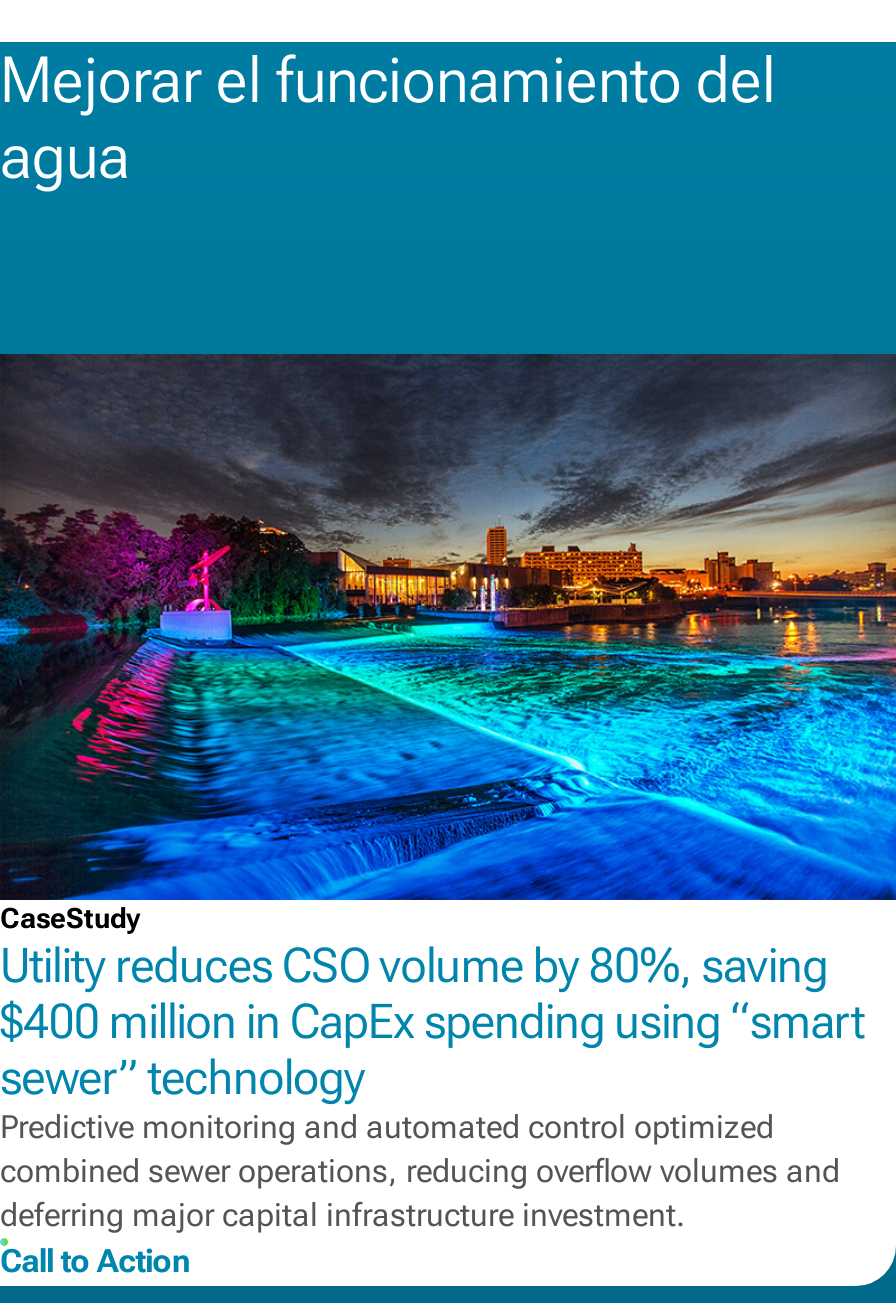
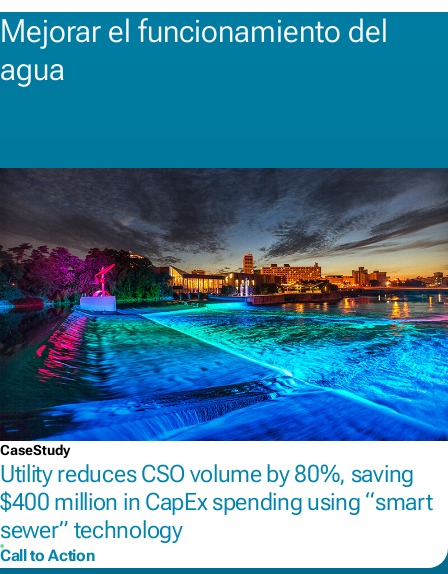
[0,1108,840,1234] Predictive monitoring and automated control optimized | combined sewer operations, reducing overflow volumes and | deferring major capital infrastructure investment. -> none

